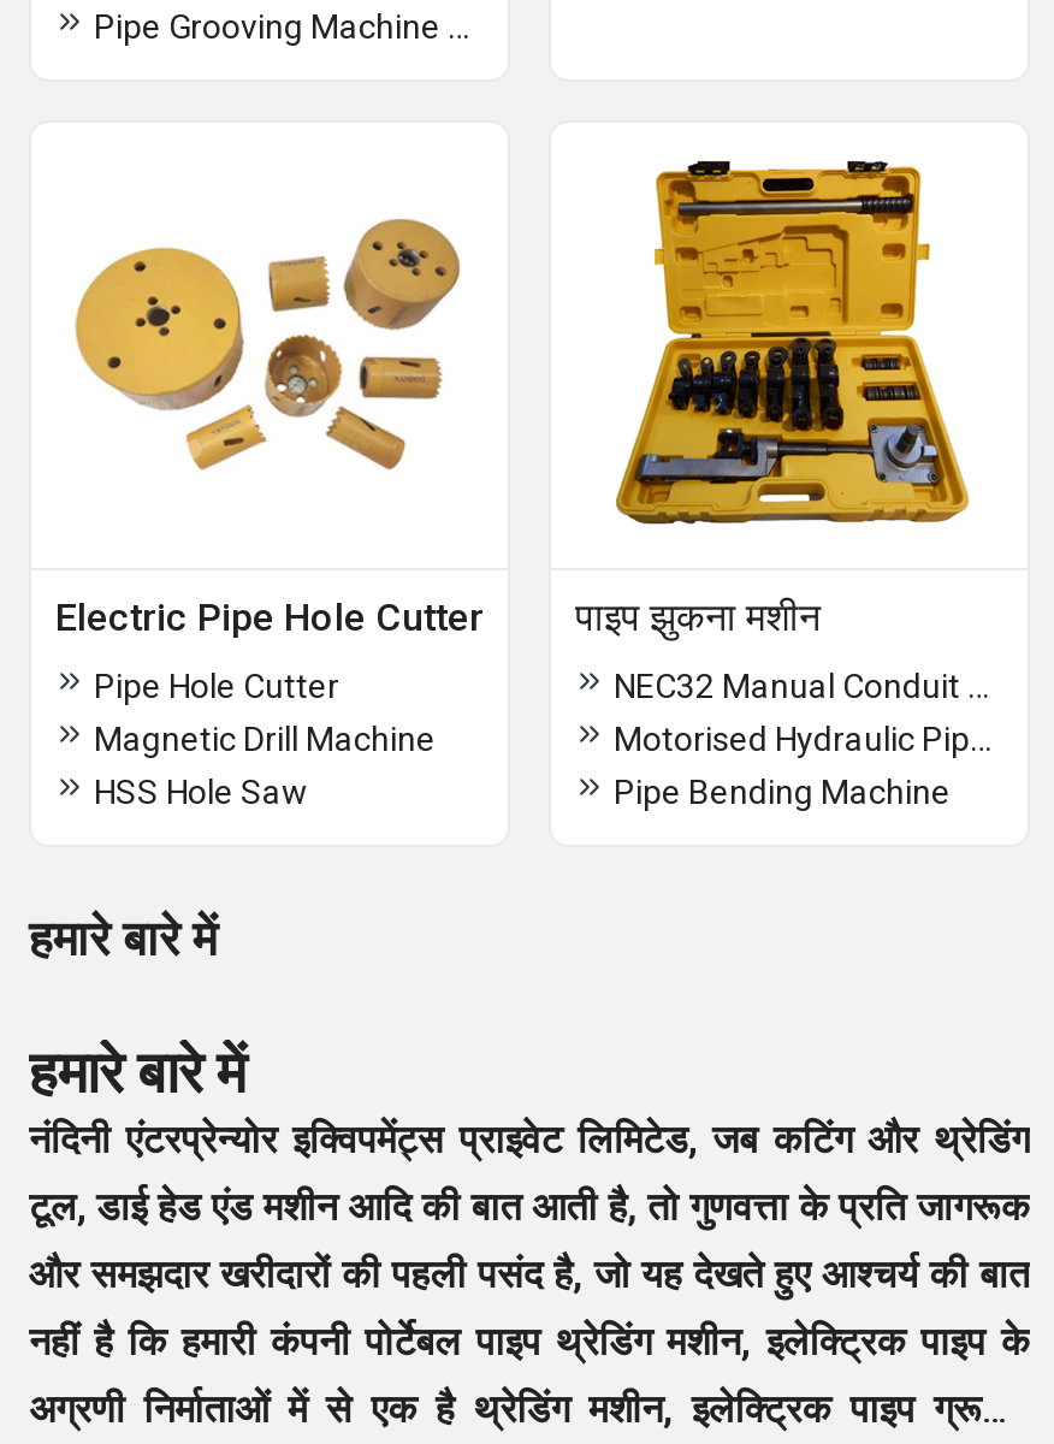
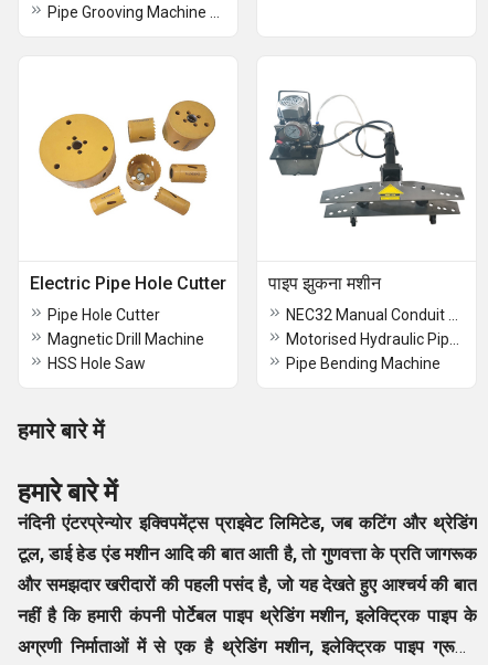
[580,159,1001,527] [image] -> [268,74,466,241] [image]

